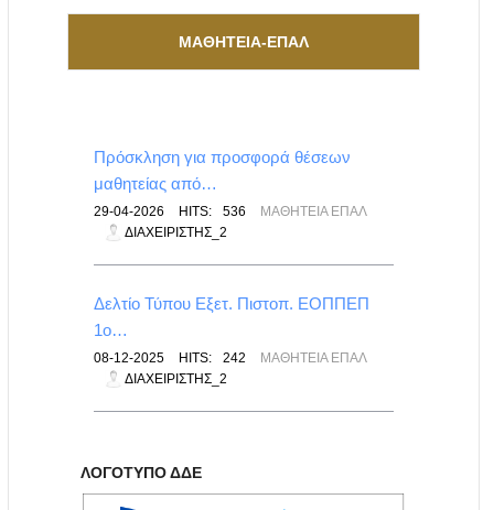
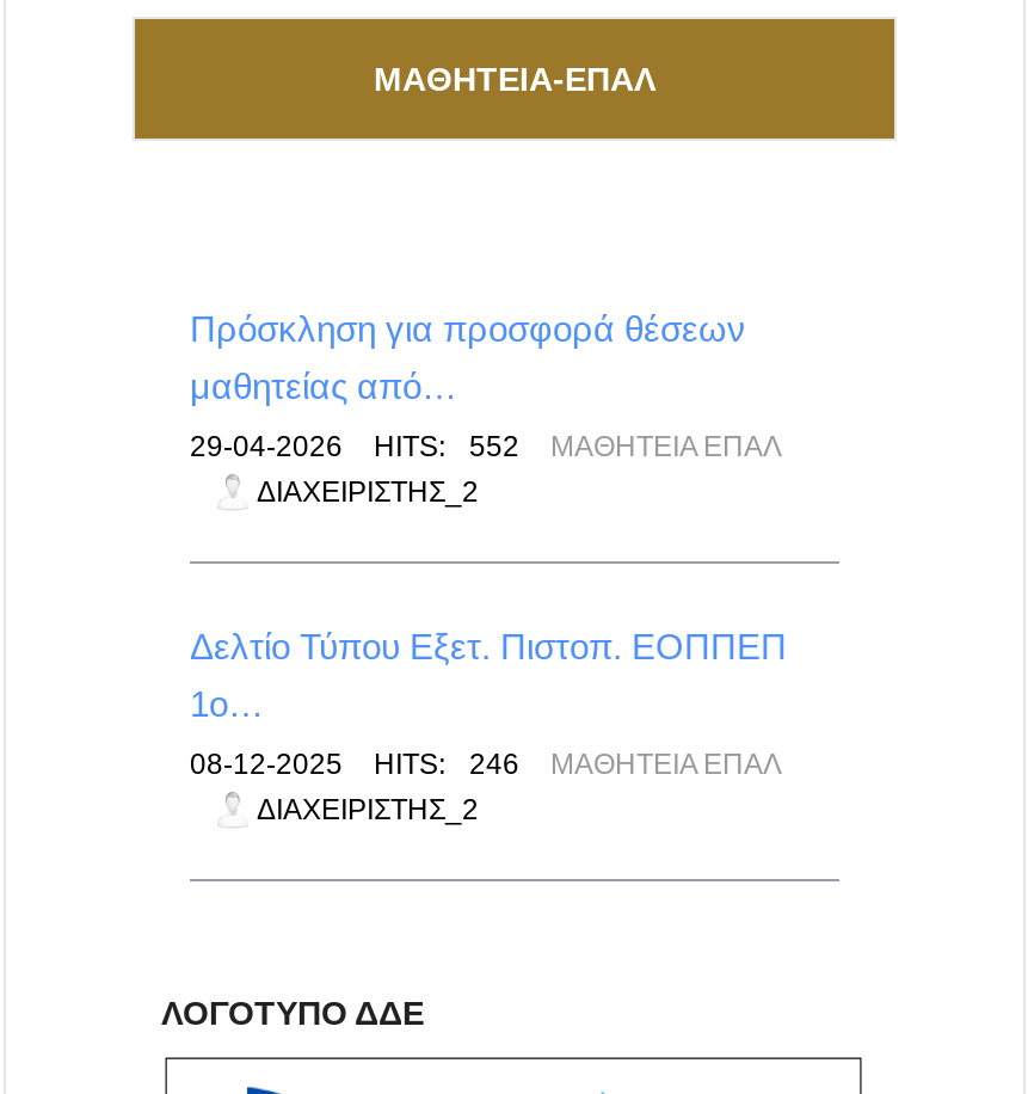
[94,203,367,219] 29-04-2026 HITS: 536 ΜΑΘΗΤΕΊΑ ΕΠΑΛ -> [190,429,782,462] 29-04-2026 HITS: 552 ΜΑΘΗΤΕΊΑ ΕΠΑΛ
[94,350,367,365] 08-12-2025 HITS: 242 ΜΑΘΗΤΕΊΑ ΕΠΑΛ -> [190,747,782,780] 08-12-2025 HITS: 246 ΜΑΘΗΤΕΊΑ ΕΠΑΛ

